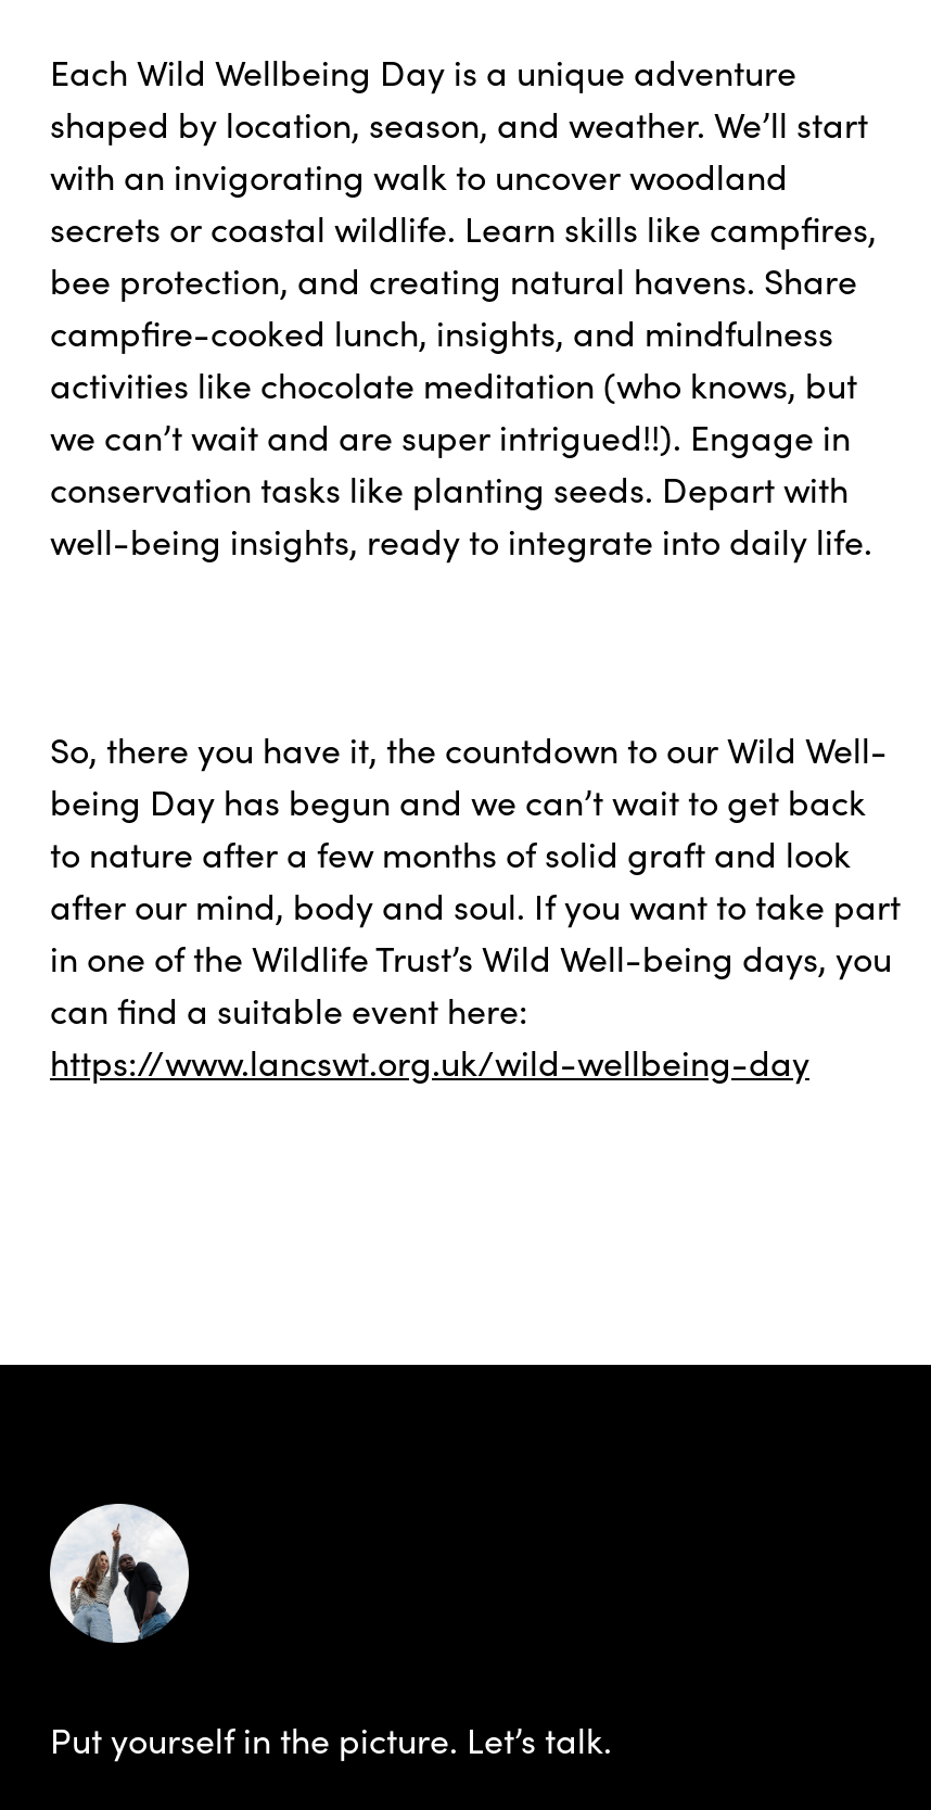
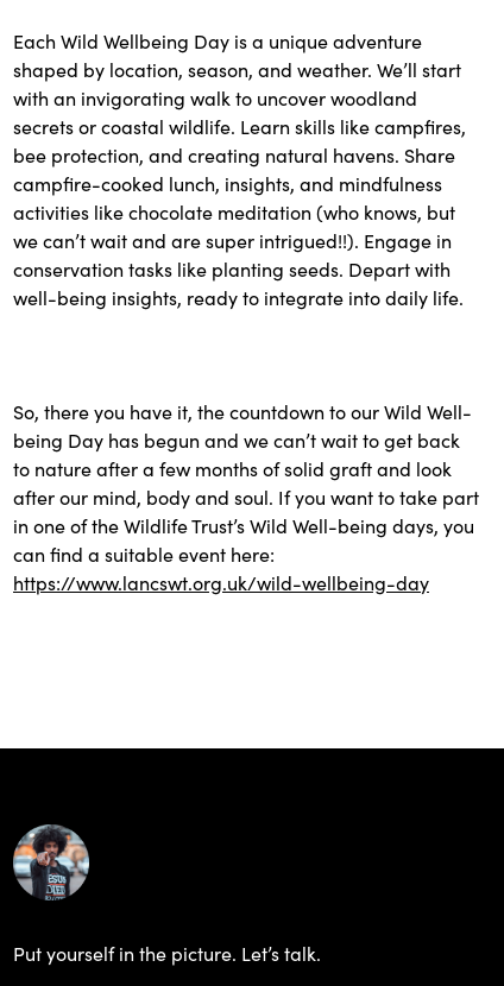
[50,1504,187,1643] [image] -> [13,824,89,899] [image]

